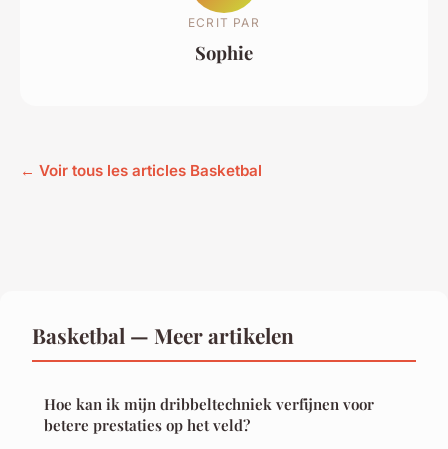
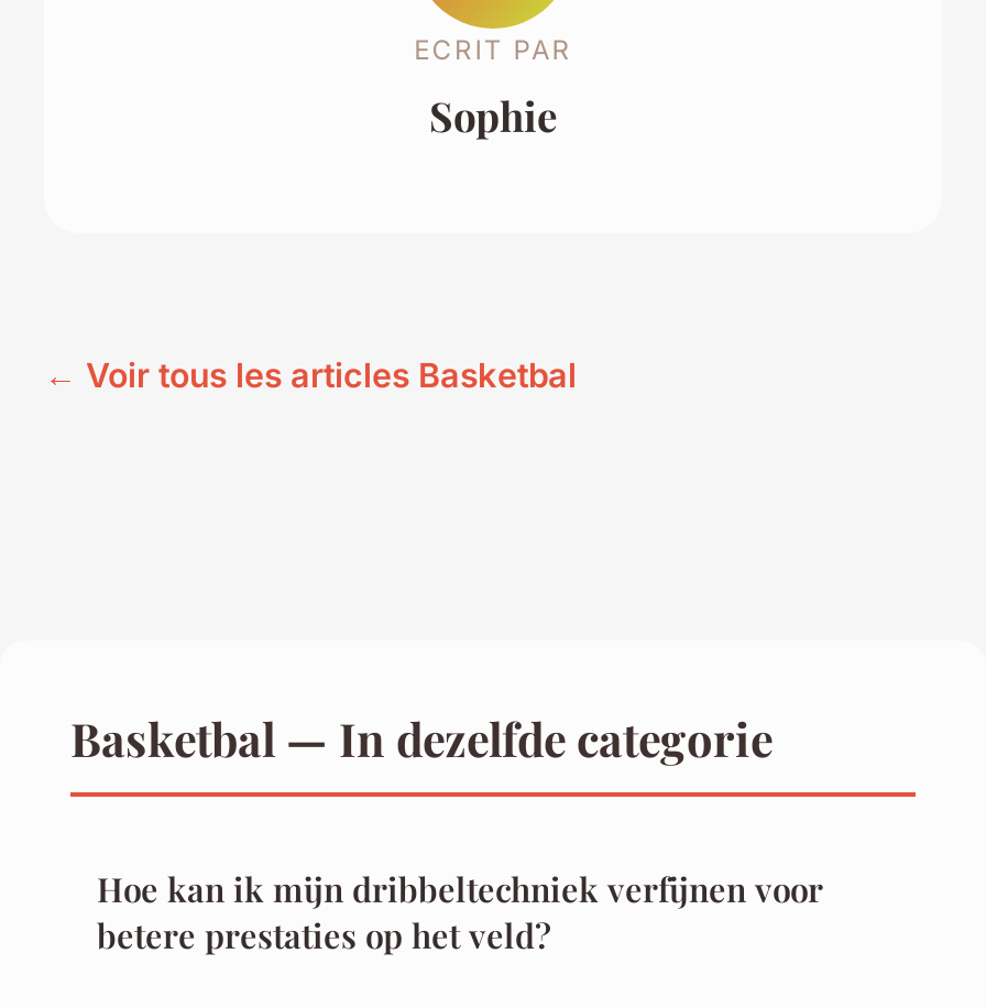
[32,321,294,349] Basketbal — Meer artikelen -> [70,707,773,769] Basketbal — In dezelfde categorie

